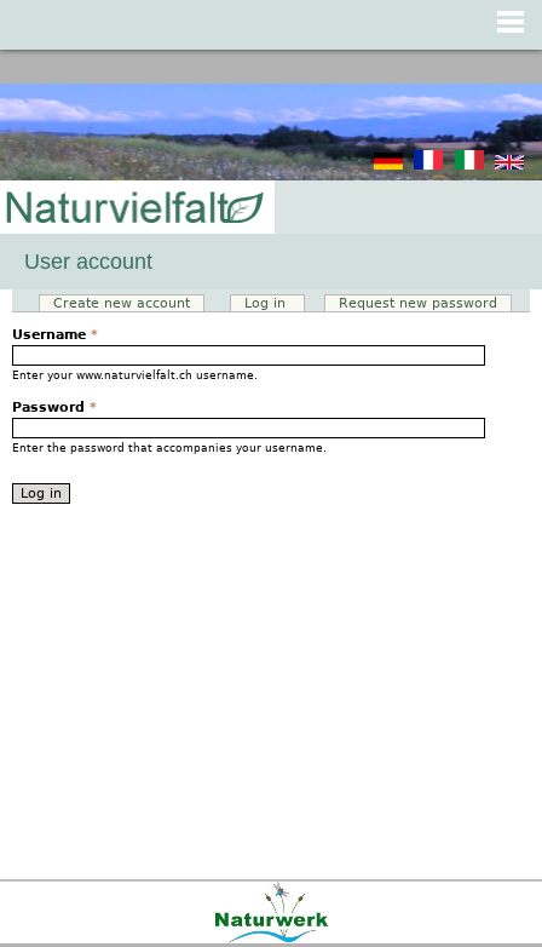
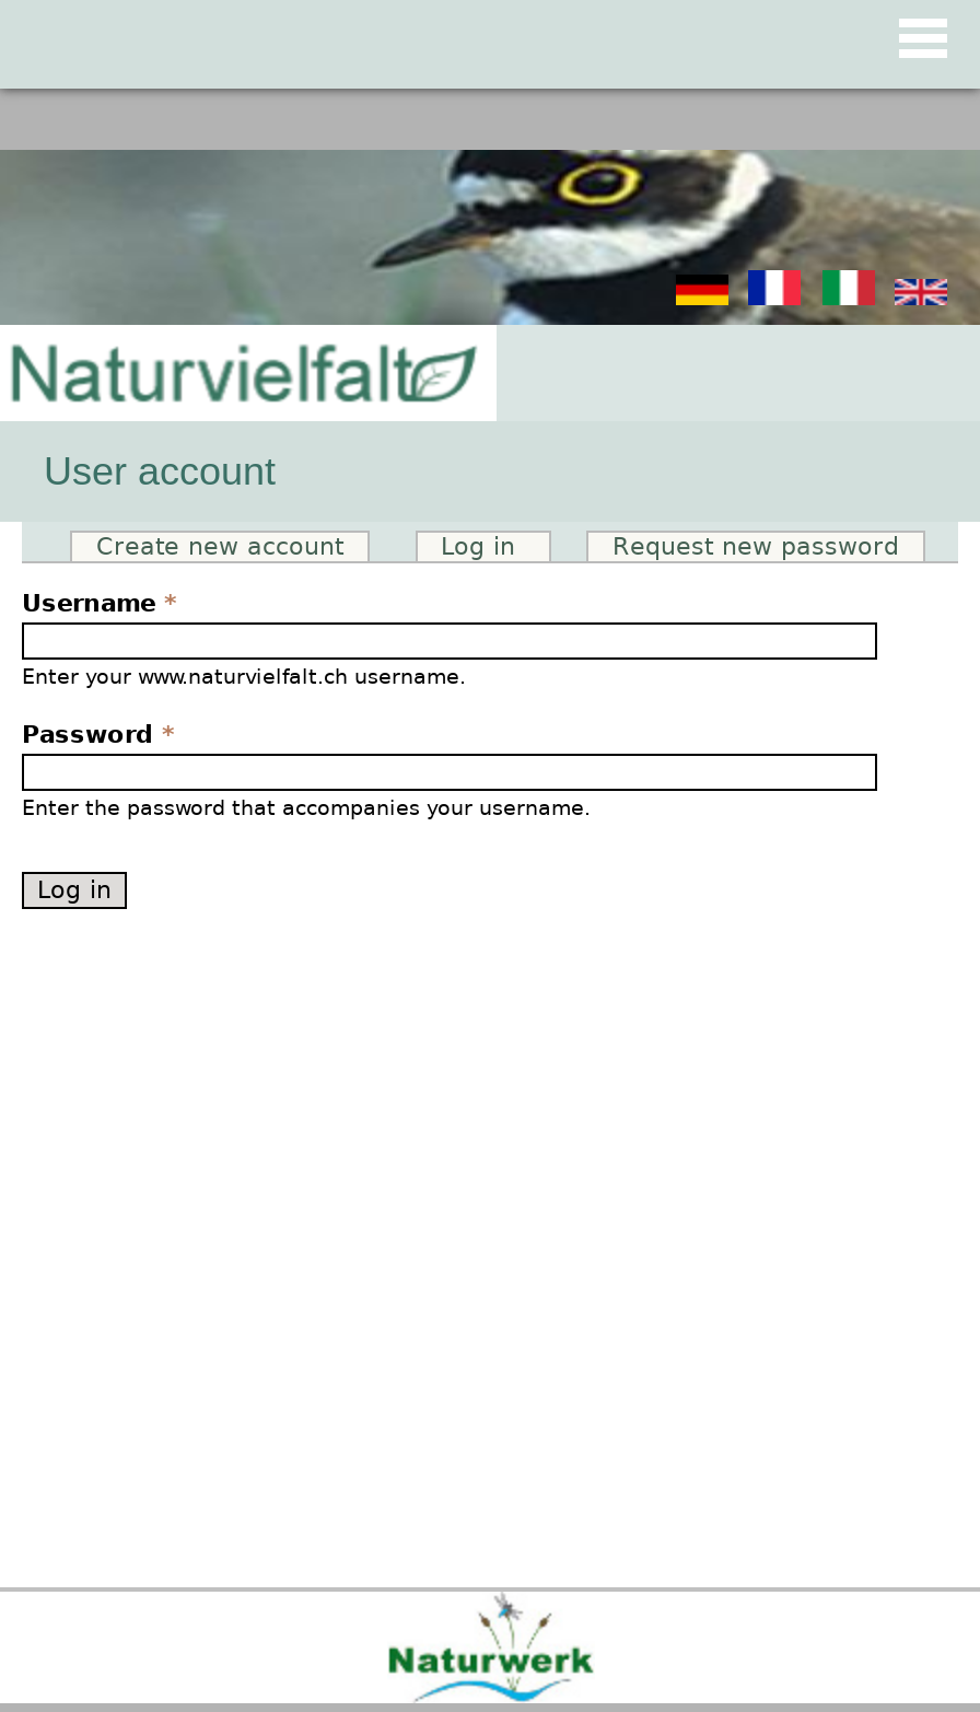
[4,82,538,182] [image] -> [7,148,973,325] [image]

